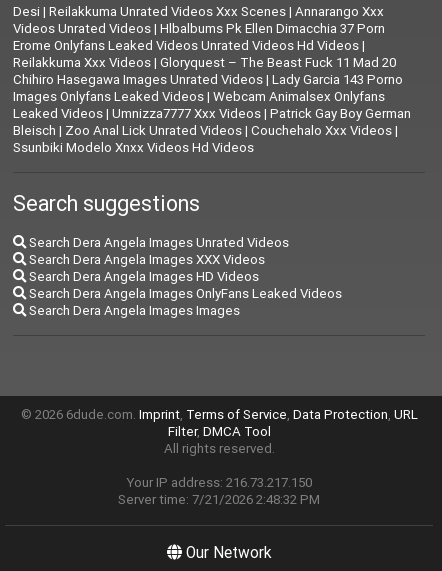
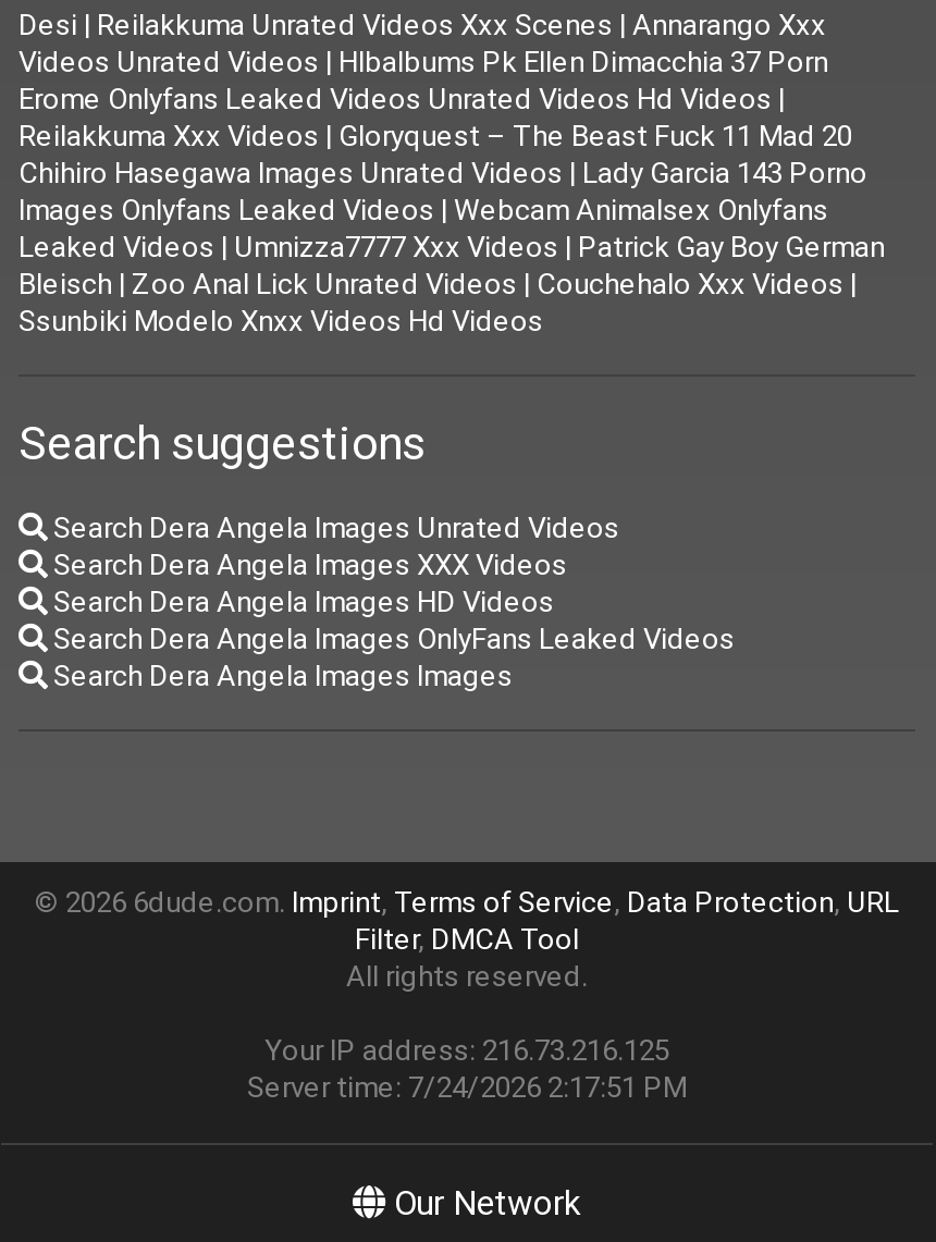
[126,474,312,491] Your IP address: 216.73.217.150 -> [264,1033,669,1070] Your IP address: 216.73.216.125
[118,491,320,508] Server time: 7/21/2026 2:48:32 PM -> [247,1070,687,1107] Server time: 7/24/2026 2:17:51 PM

